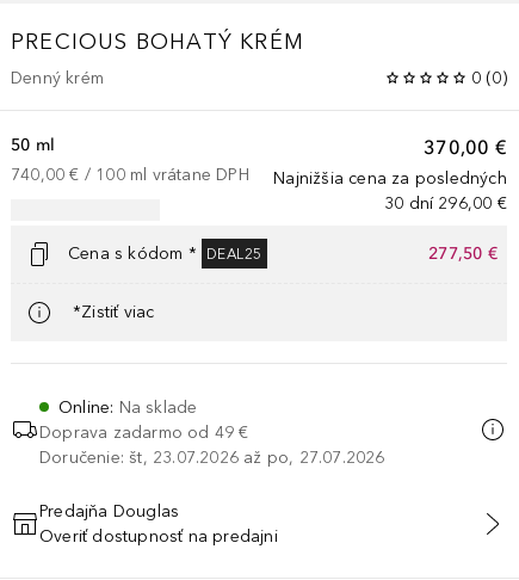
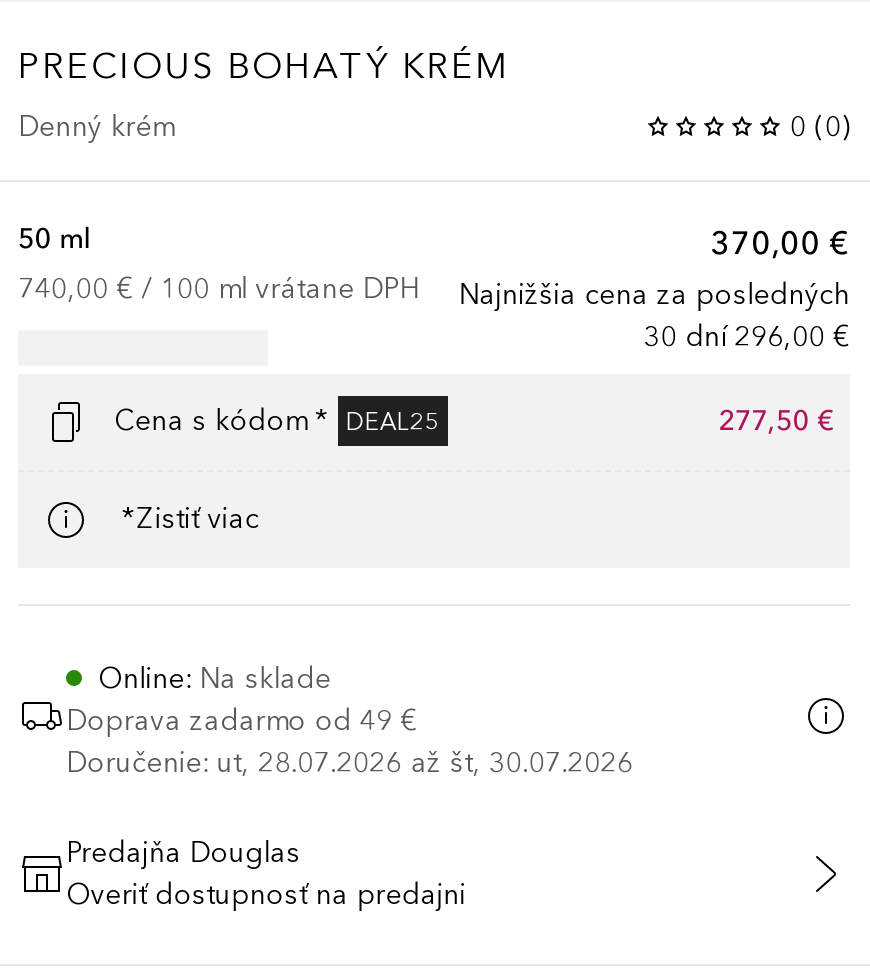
[39,447,385,468] Doručenie: št, 23.07.2026 až po, 27.07.2026 -> [66,746,633,780] Doručenie: ut, 28.07.2026 až št, 30.07.2026

